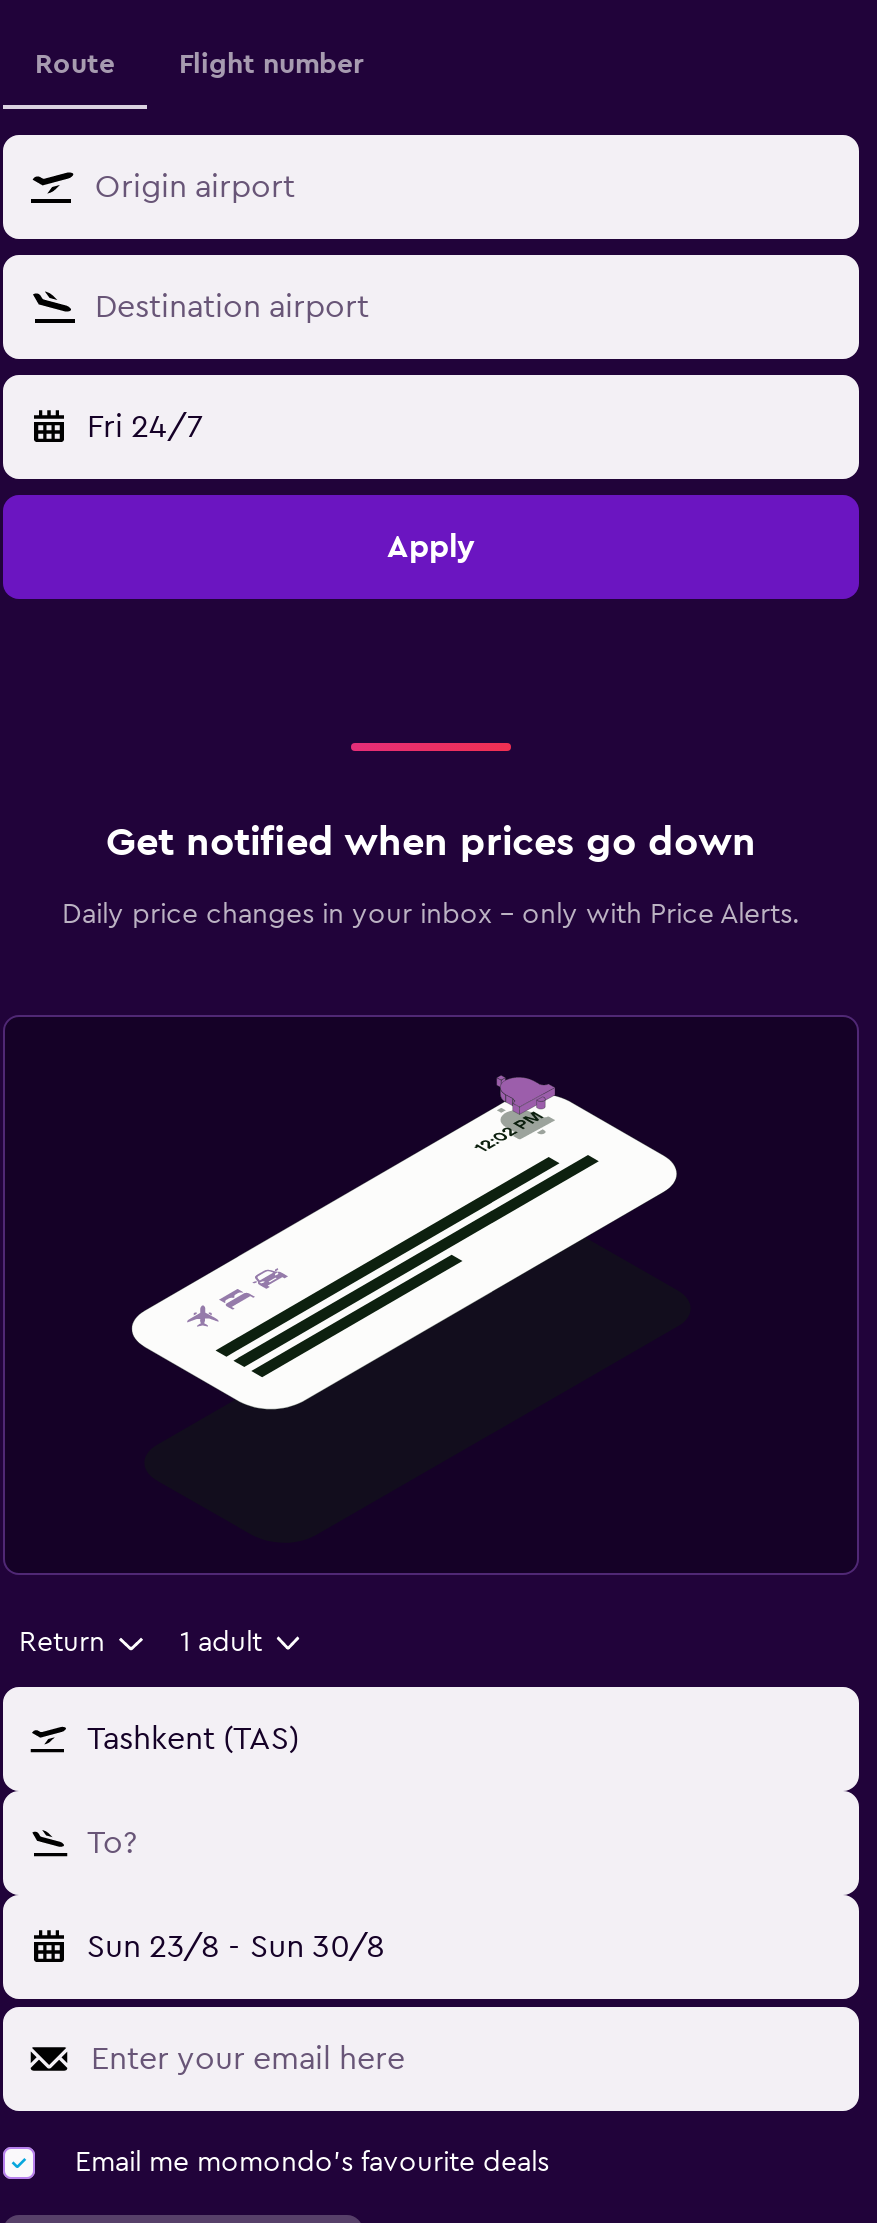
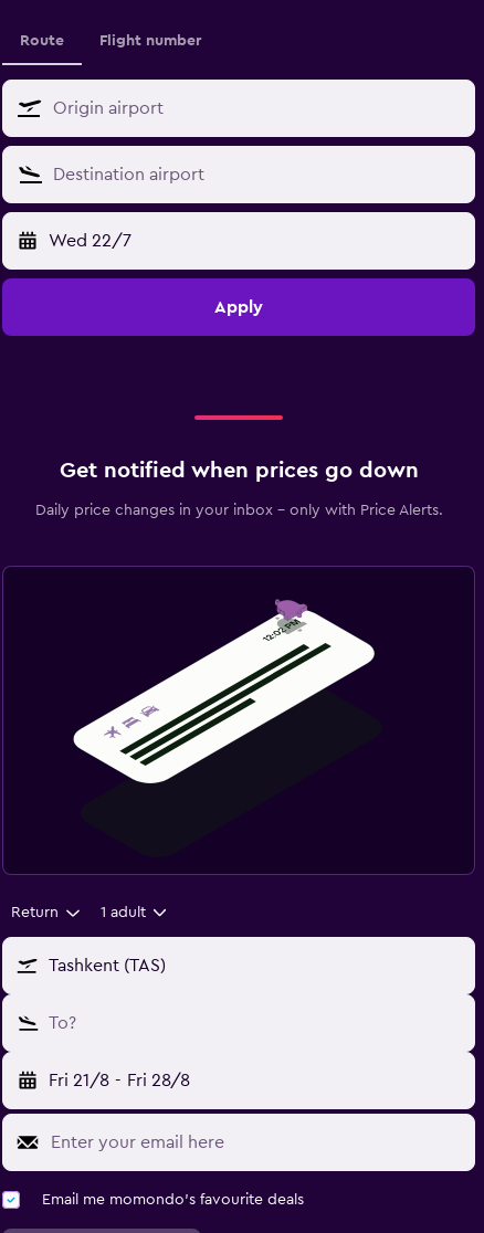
[87,411,203,443] Fri 24/7 -> [49,232,131,250] Wed 22/7
[87,1931,384,1963] Sun 23/8 - Sun 30/8 -> [49,1072,190,1089] Fri 21/8 - Fri 28/8

